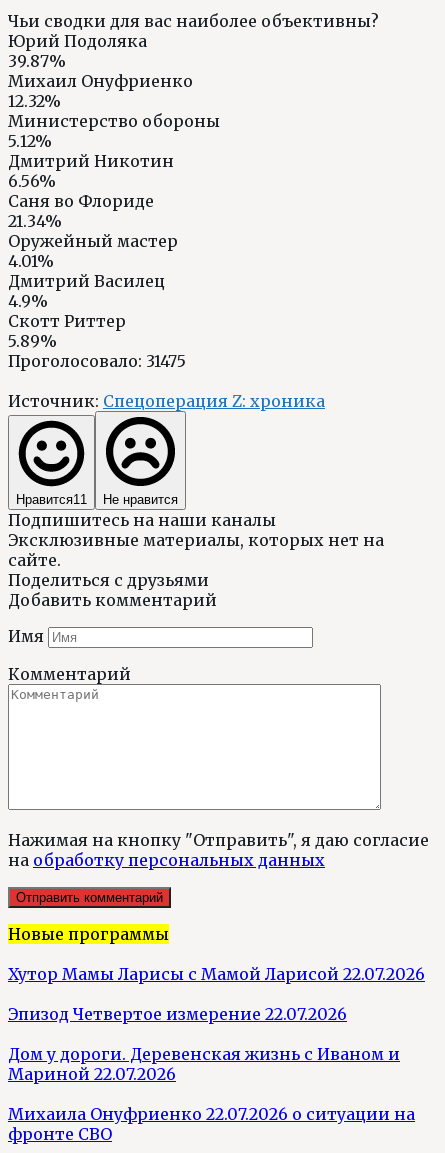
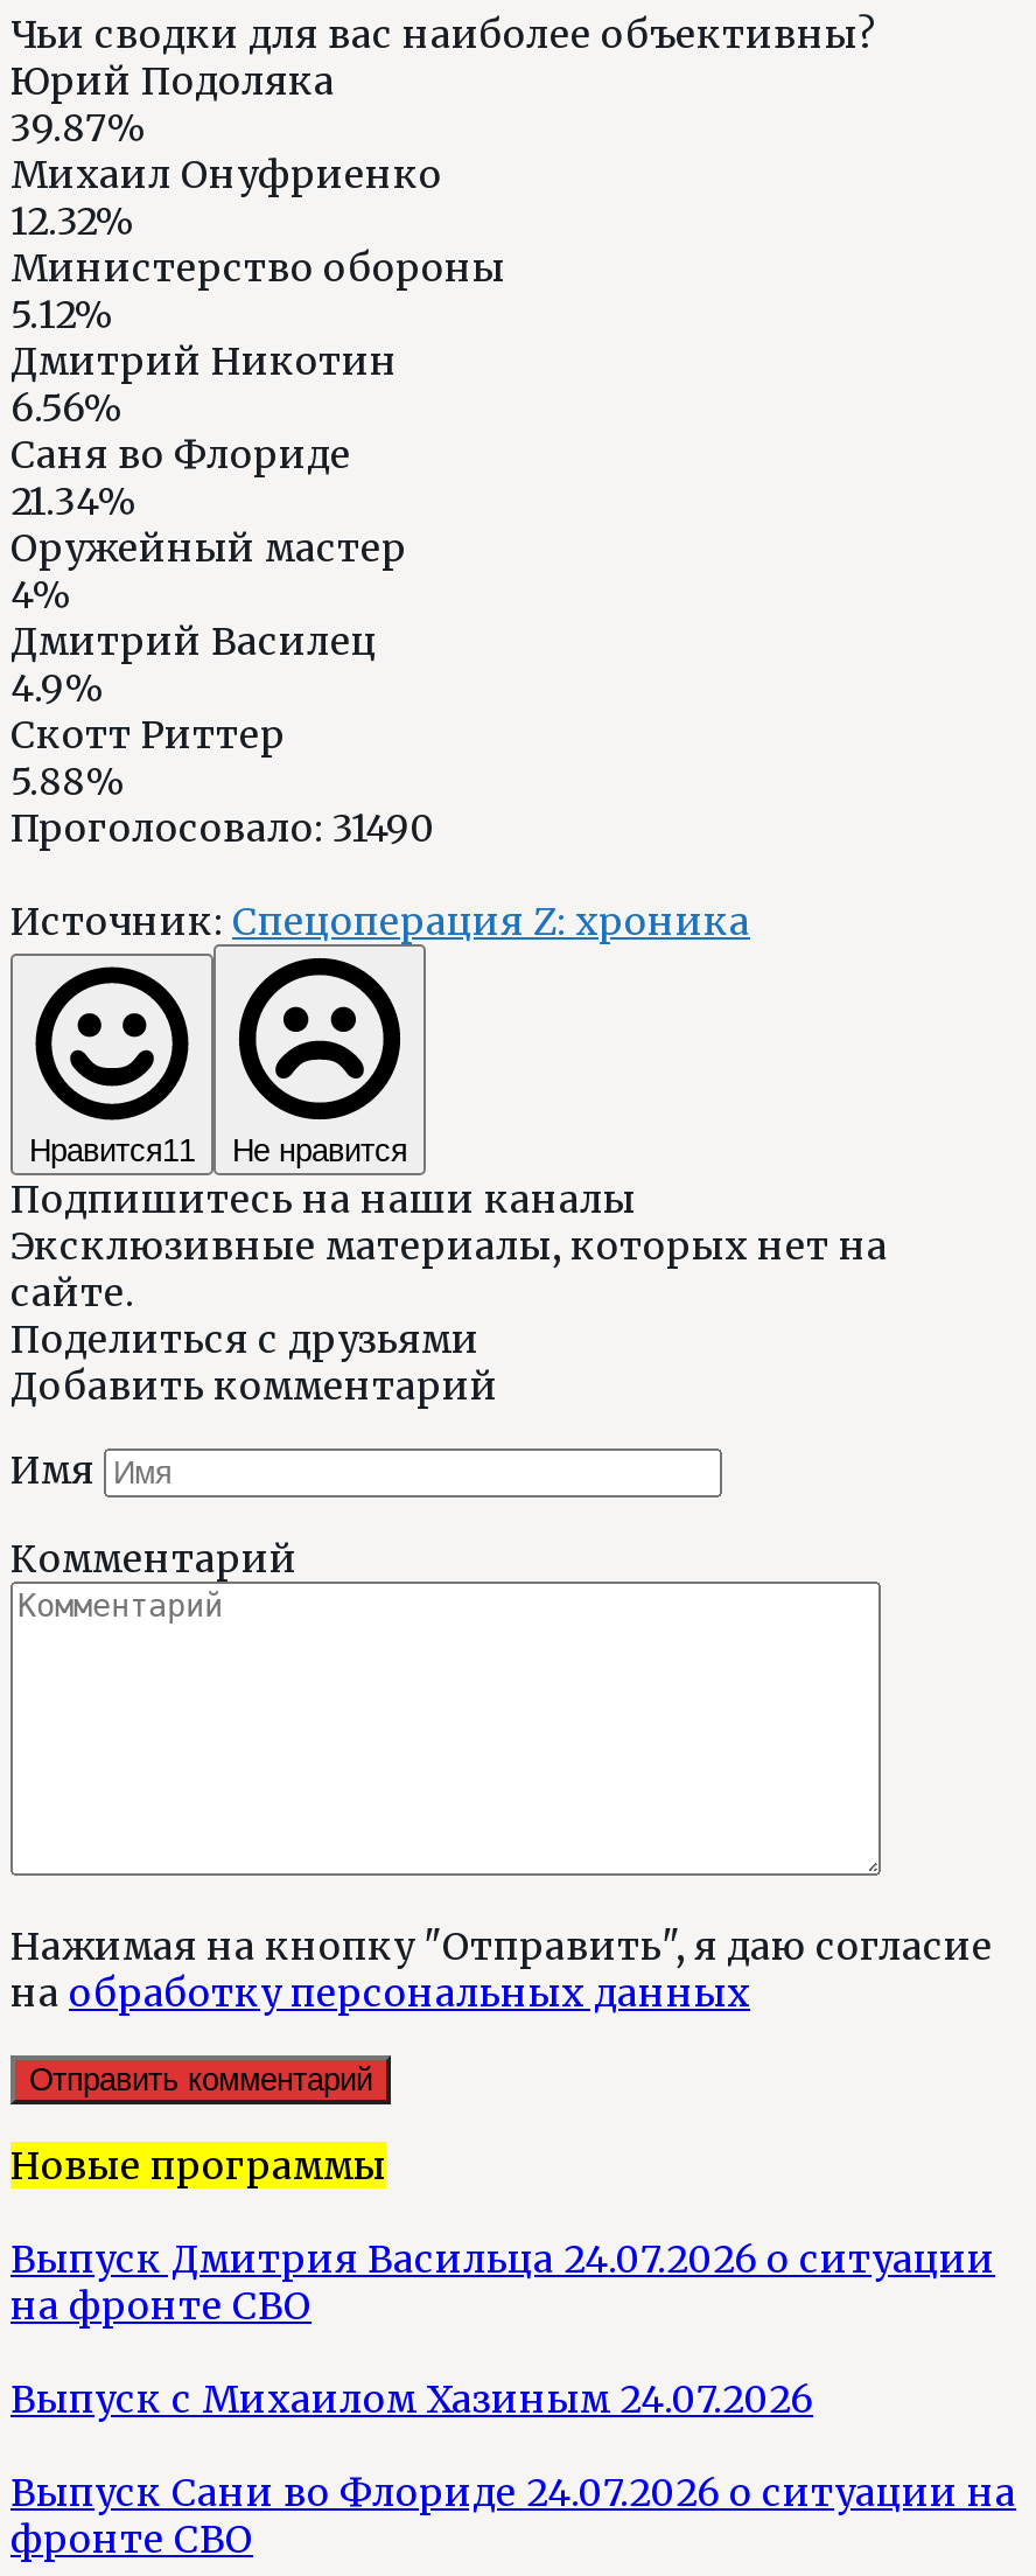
[8,251,54,271] 4.01% -> [10,570,71,617] 4%
[8,331,57,351] 5.89% -> [10,757,125,804] 5.88%
[8,351,186,371] Проголосовало: 31475 -> [10,804,435,850] Проголосовало: 31490
[8,964,425,1124] Хутор Мамы Ларисы с Мамой Ларисой 22.07.2026 | Эпизод Четвертое измерение 22.07.2026 | Дом у дороги. Деревенская жизнь с Иваном и | Мариной 22.07.2026 | Михаила Онуфриенко 22.07.2026 о ситуации на -> [10,2235,1016,2515] Выпуск Дмитрия Васильца 24.07.2026 о ситуации | на фронте СВО | Выпуск с Михаилом Хазиным 24.07.2026 | Выпуск Сани во Флориде 24.07.2026 о ситуации на

